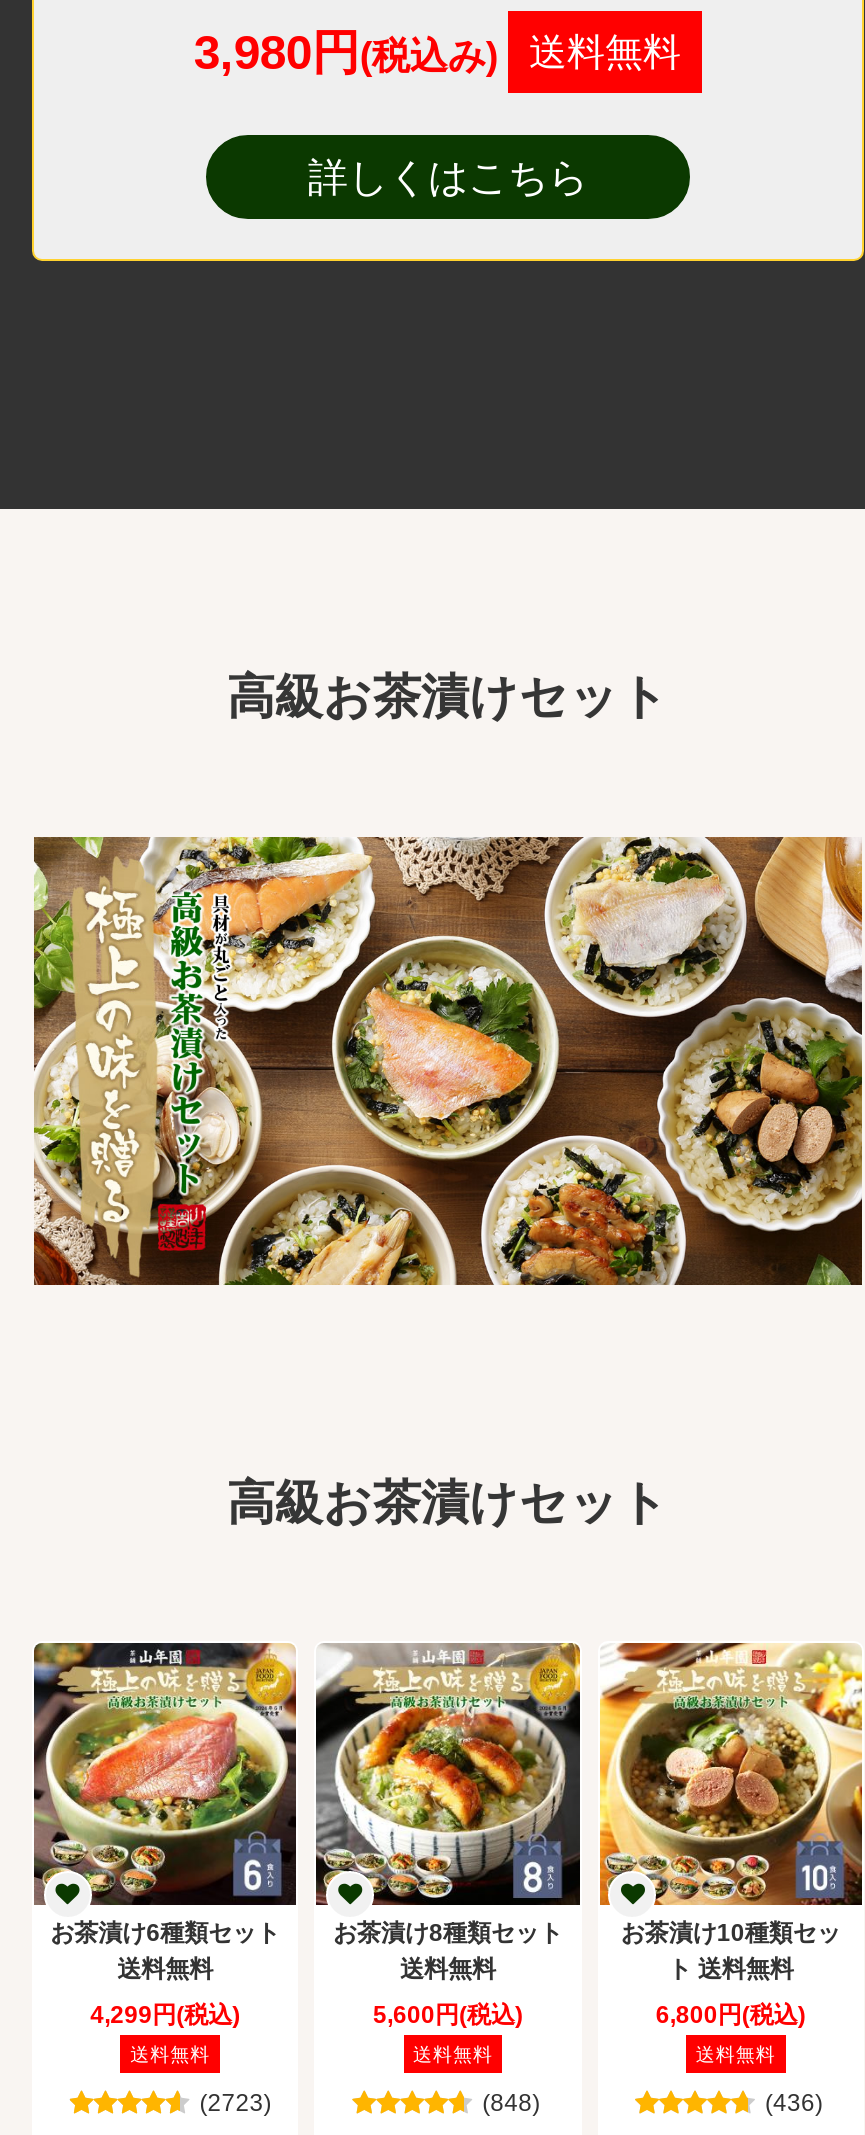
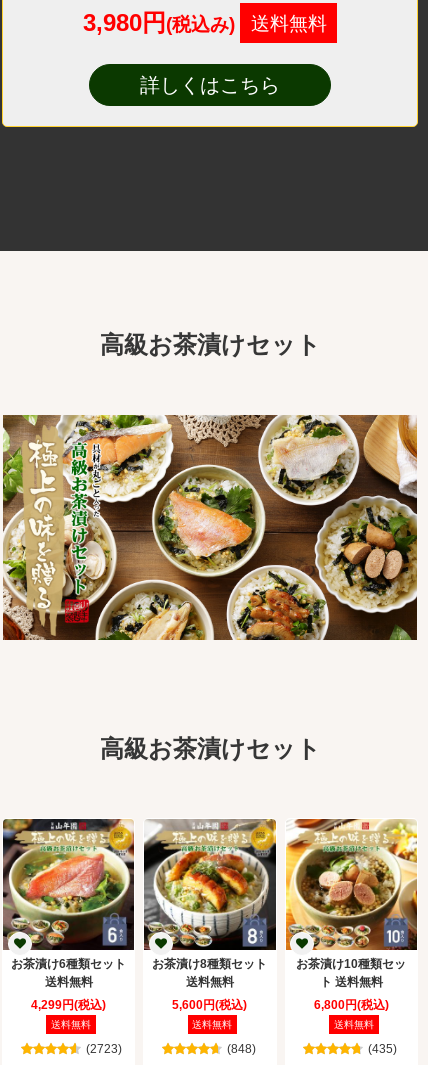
[765,2089,823,2117] (436) -> [368,1042,397,1056] (435)

